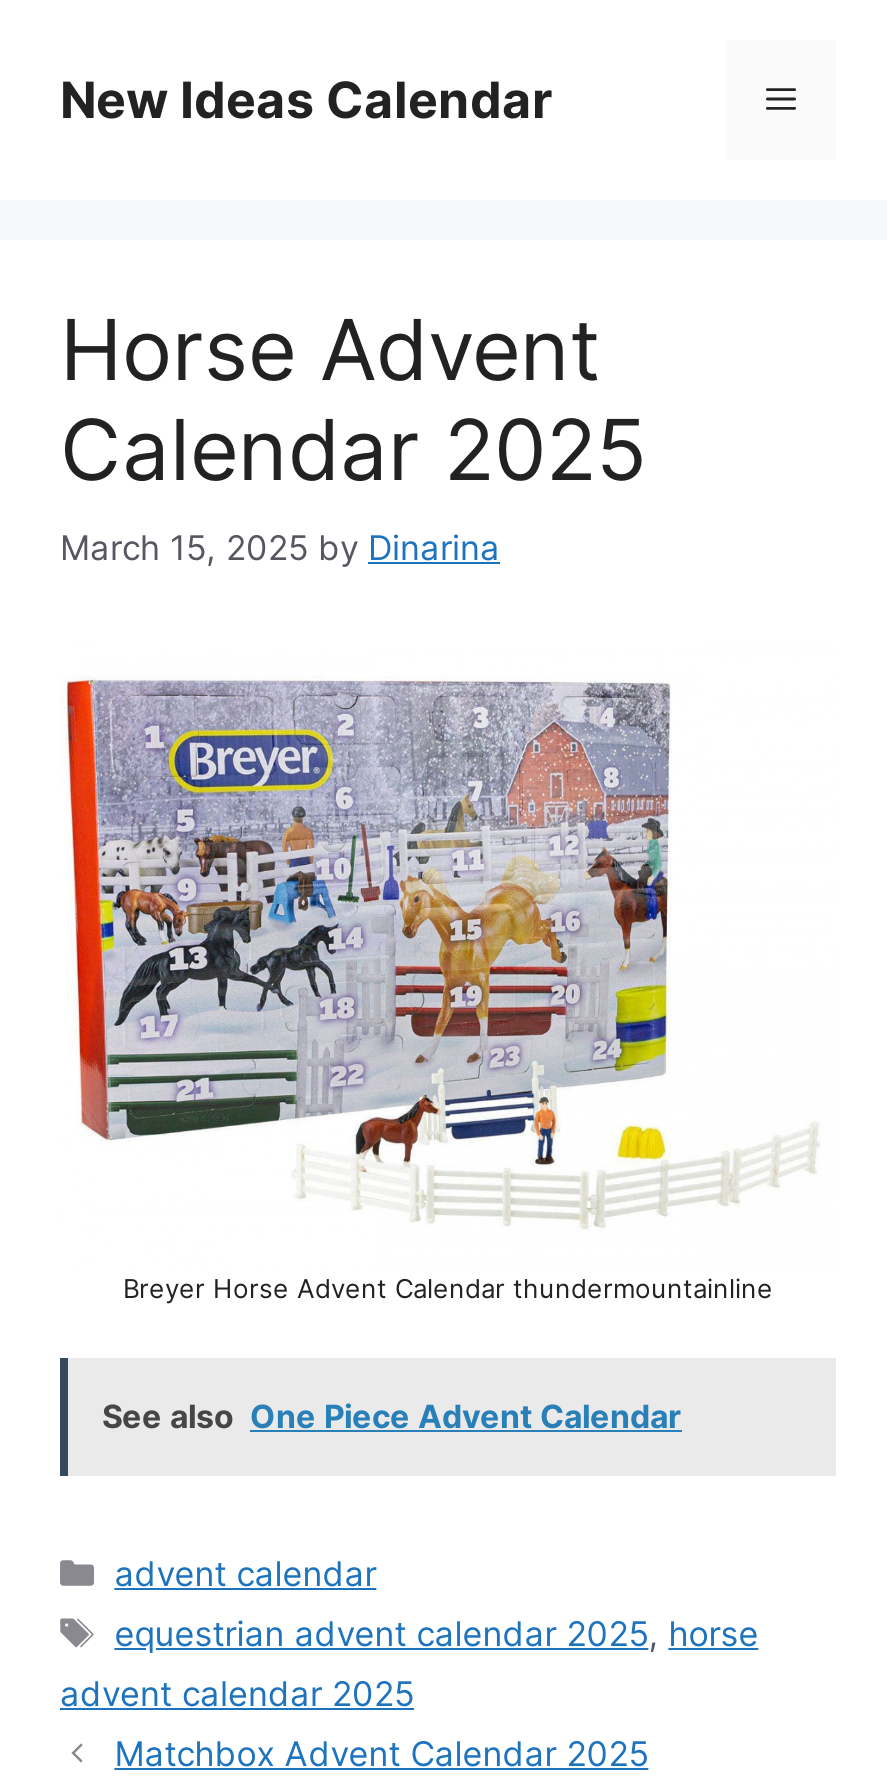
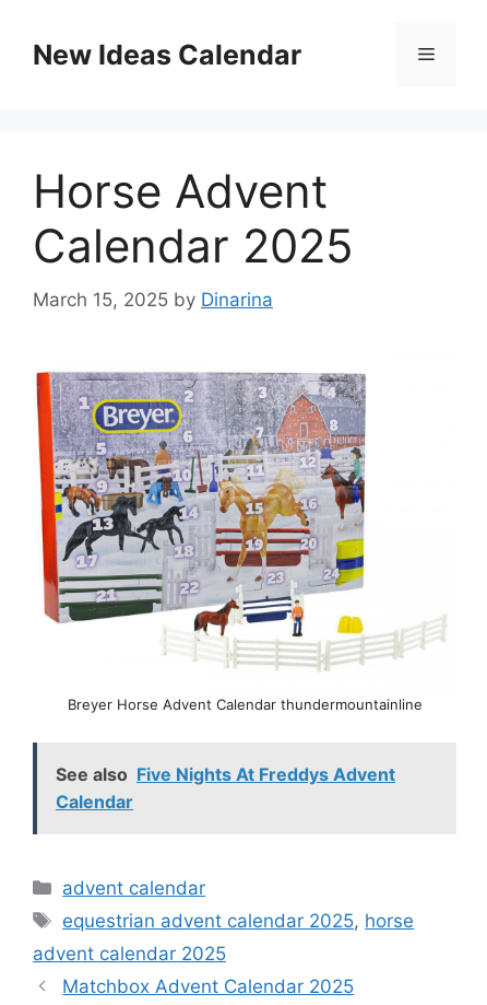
[102,1396,682,1436] See also One Piece Advent Calendar -> [56,764,395,813] See also Five Nights At Freddys Advent | Calendar

